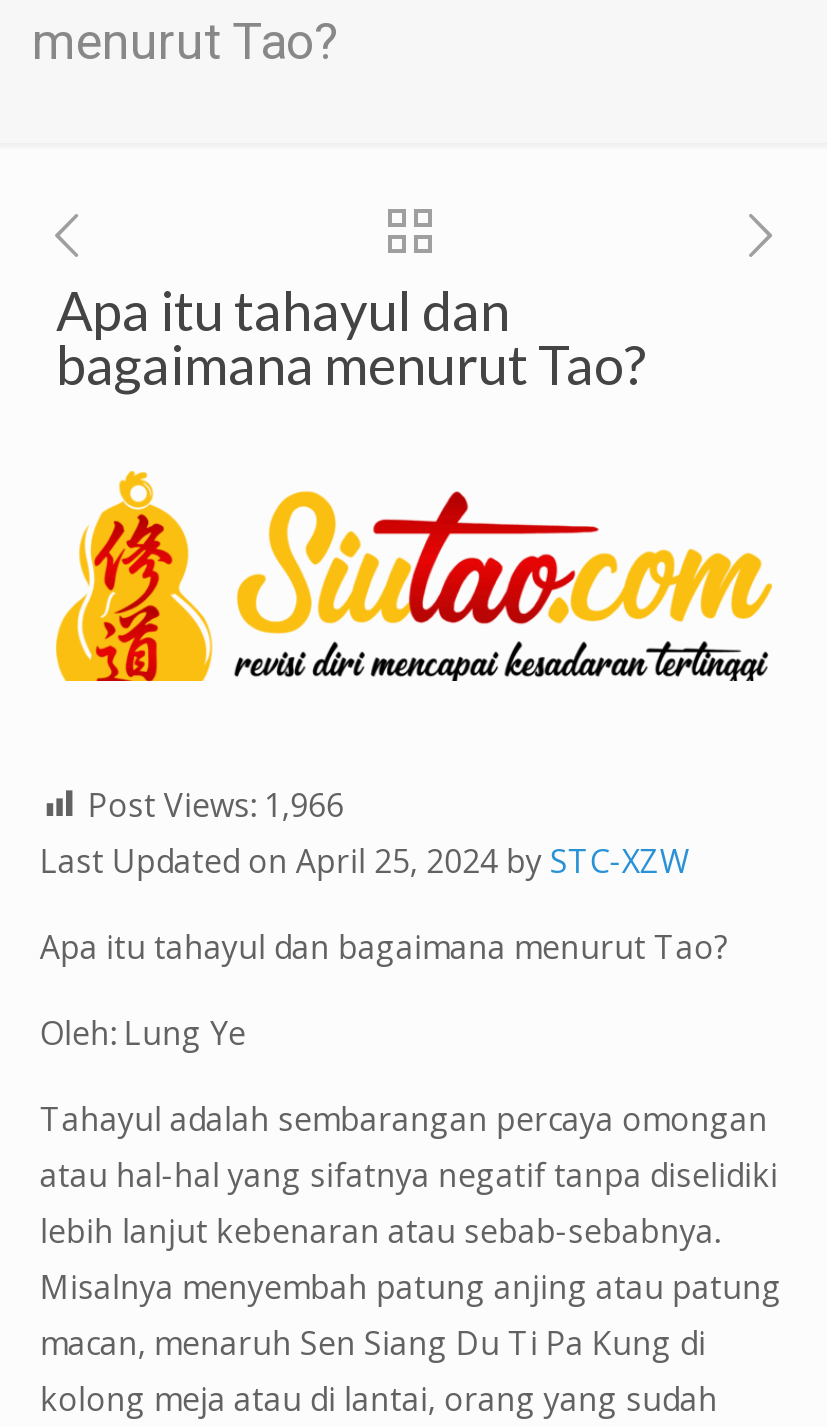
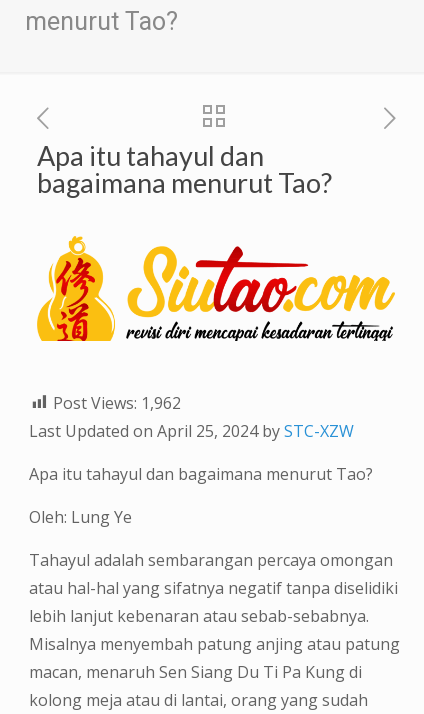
[88,782,344,826] Post Views: 1,966 -> [53,392,181,414] Post Views: 1,962

